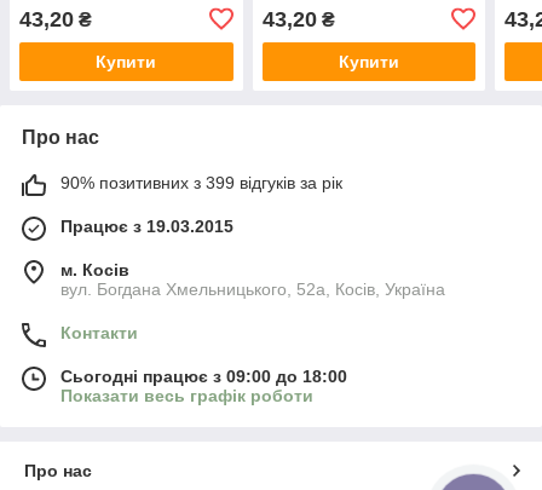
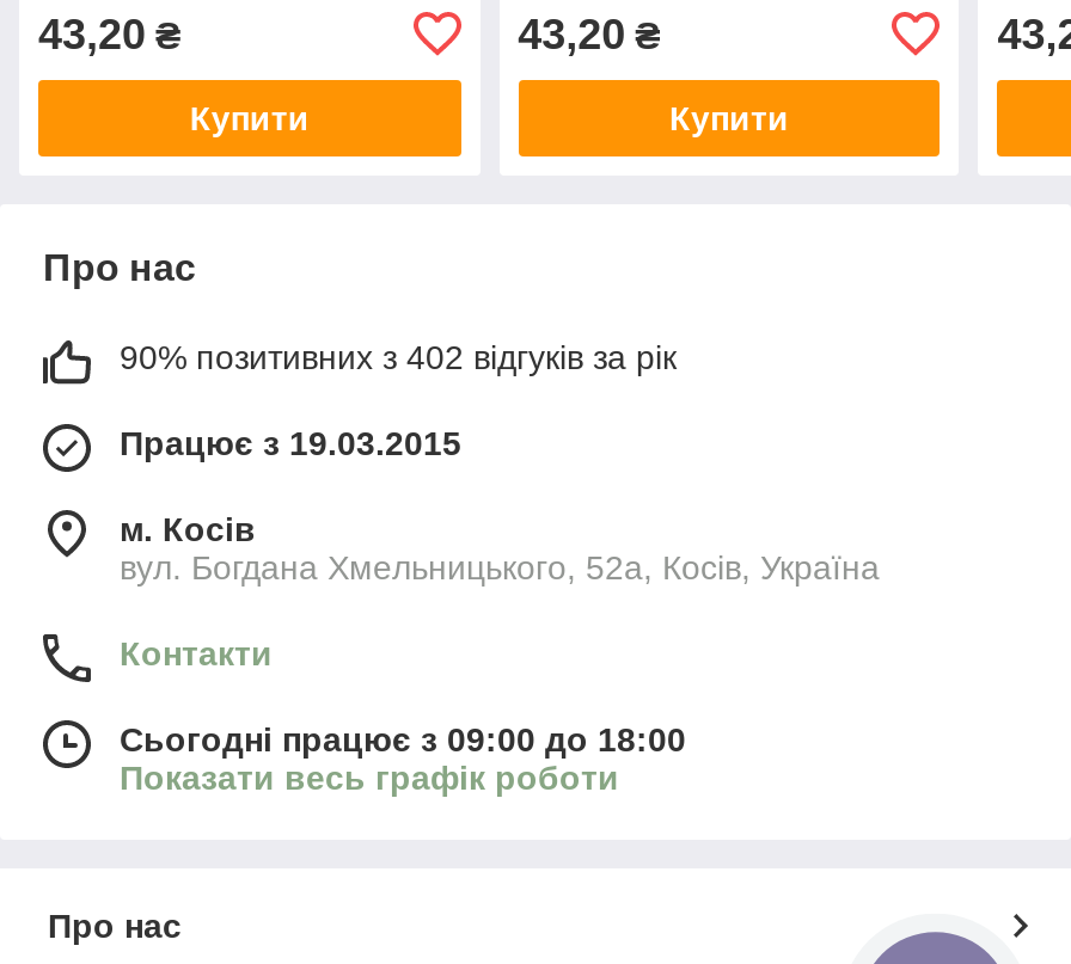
[60,173,342,192] 90% позитивних з 399 відгуків за рік -> [120,338,677,376] 90% позитивних з 402 відгуків за рік

